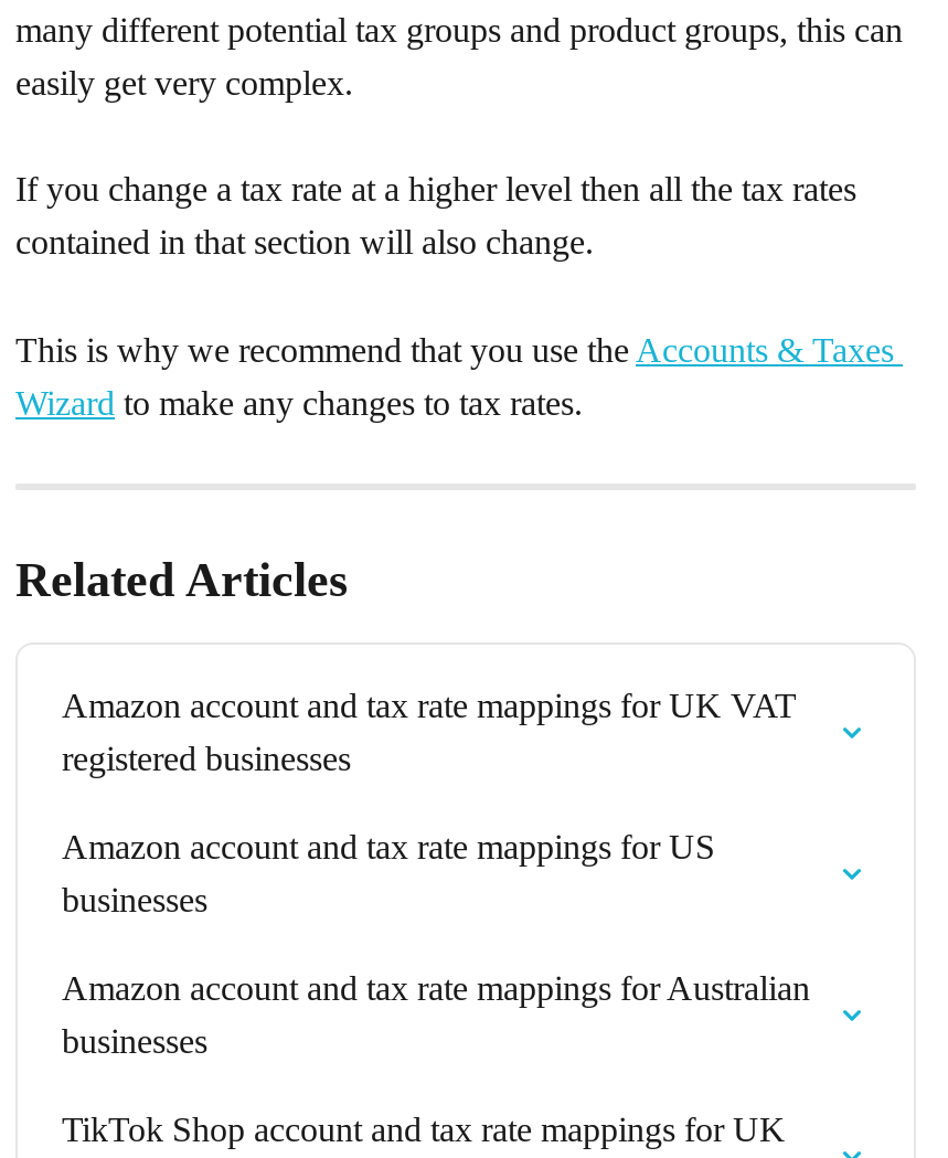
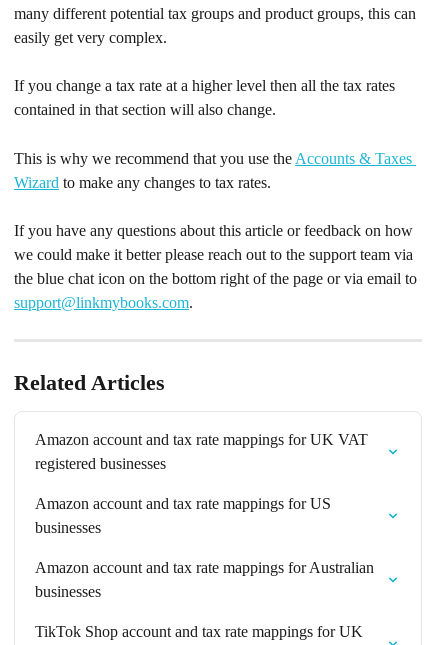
none -> [14,222,421,311] If you have any questions about this article or feedback on how | we could make it better please reach out to the support team via | the blue chat icon on the bottom right of the page or via email to | support@linkmybooks.com.

